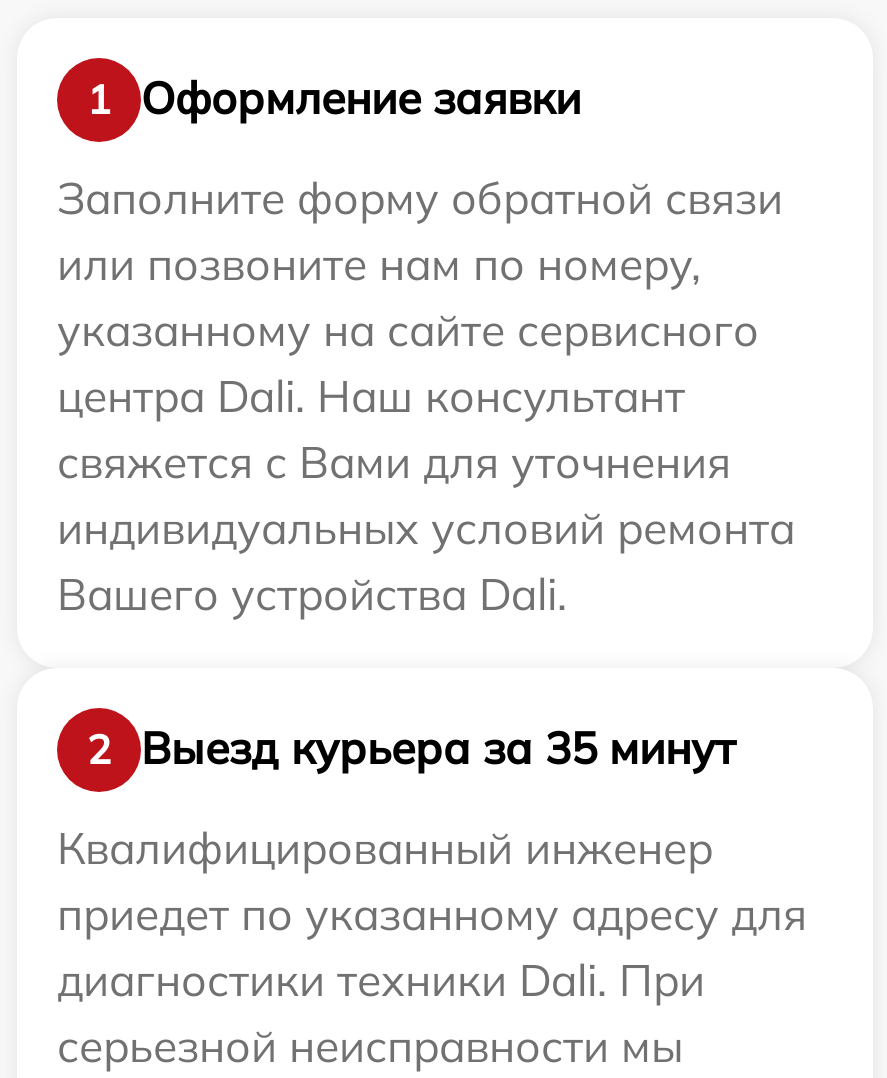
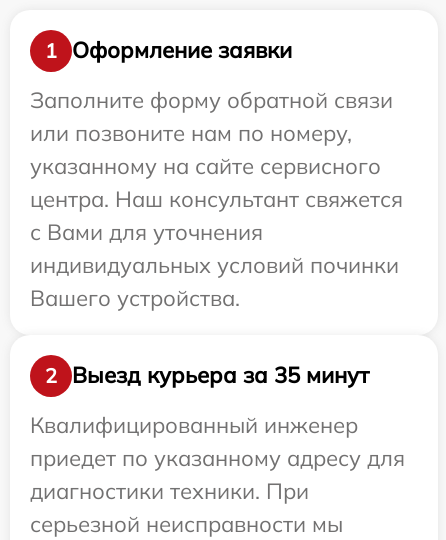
[57,367,795,621] центра Dali. Наш консультант | свяжется с Вами для уточнения | индивидуальных условий ремонта | Вашего устройства Dali. -> [30,185,403,312] центра. Наш консультант свяжется | с Вами для уточнения | индивидуальных условий починки | Вашего устройства.
[57,951,705,1007] диагностики техники Dali. При -> [30,477,309,505] диагностики техники. При

